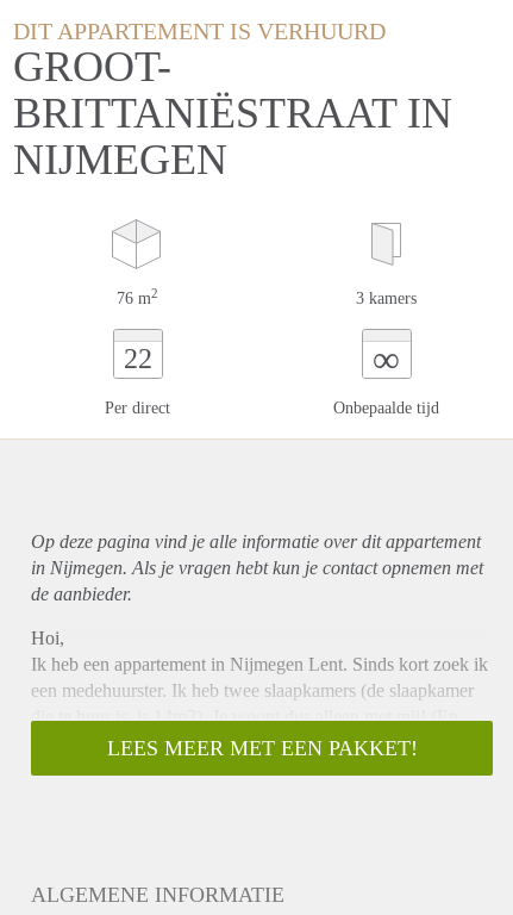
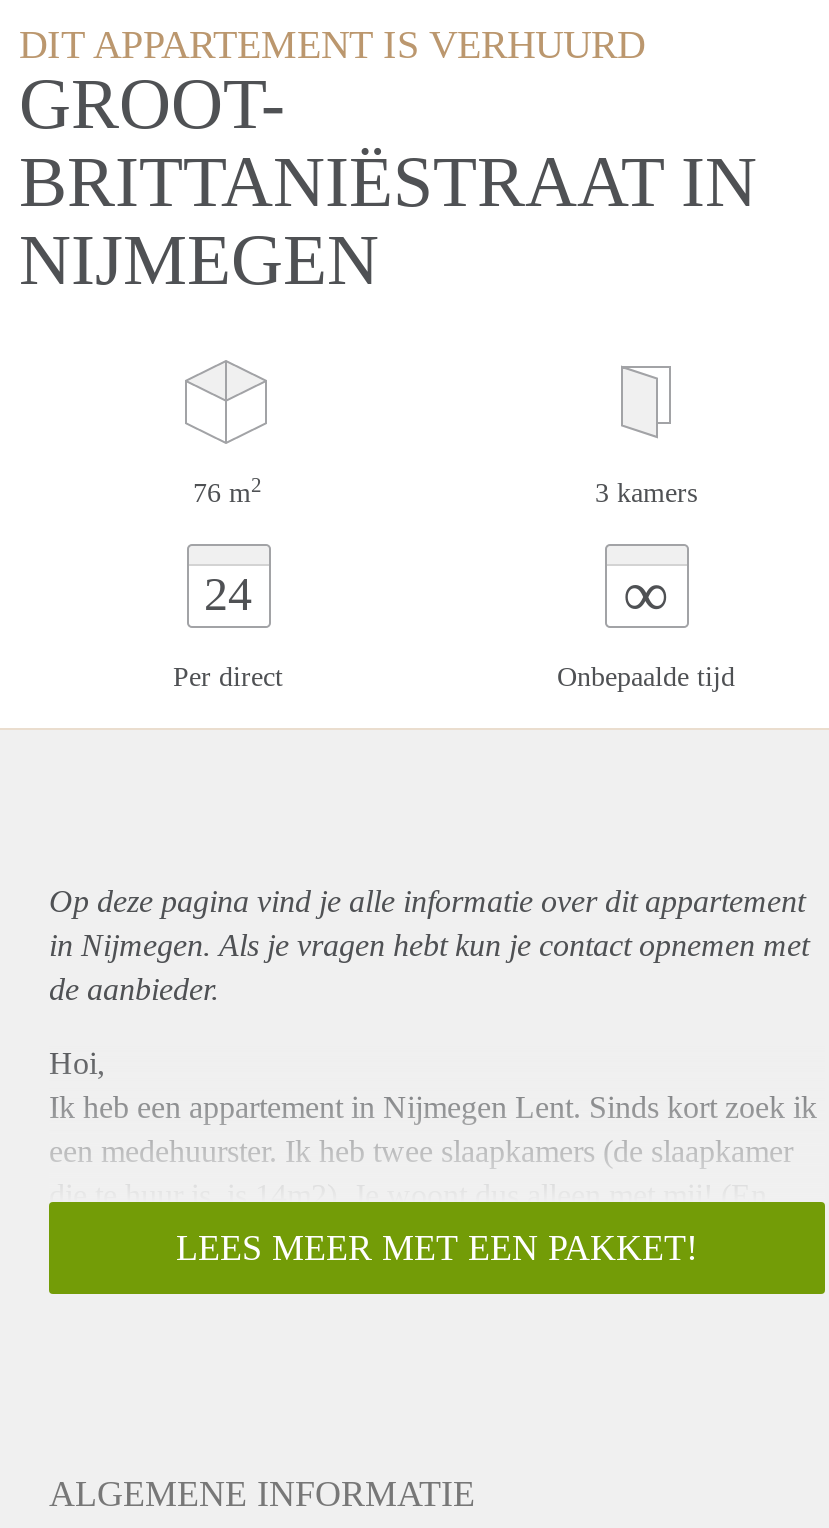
[123,343,152,374] 22 -> [204,569,252,621] 24

